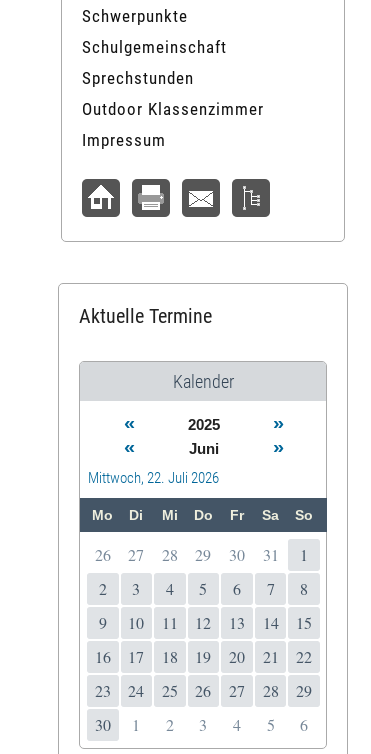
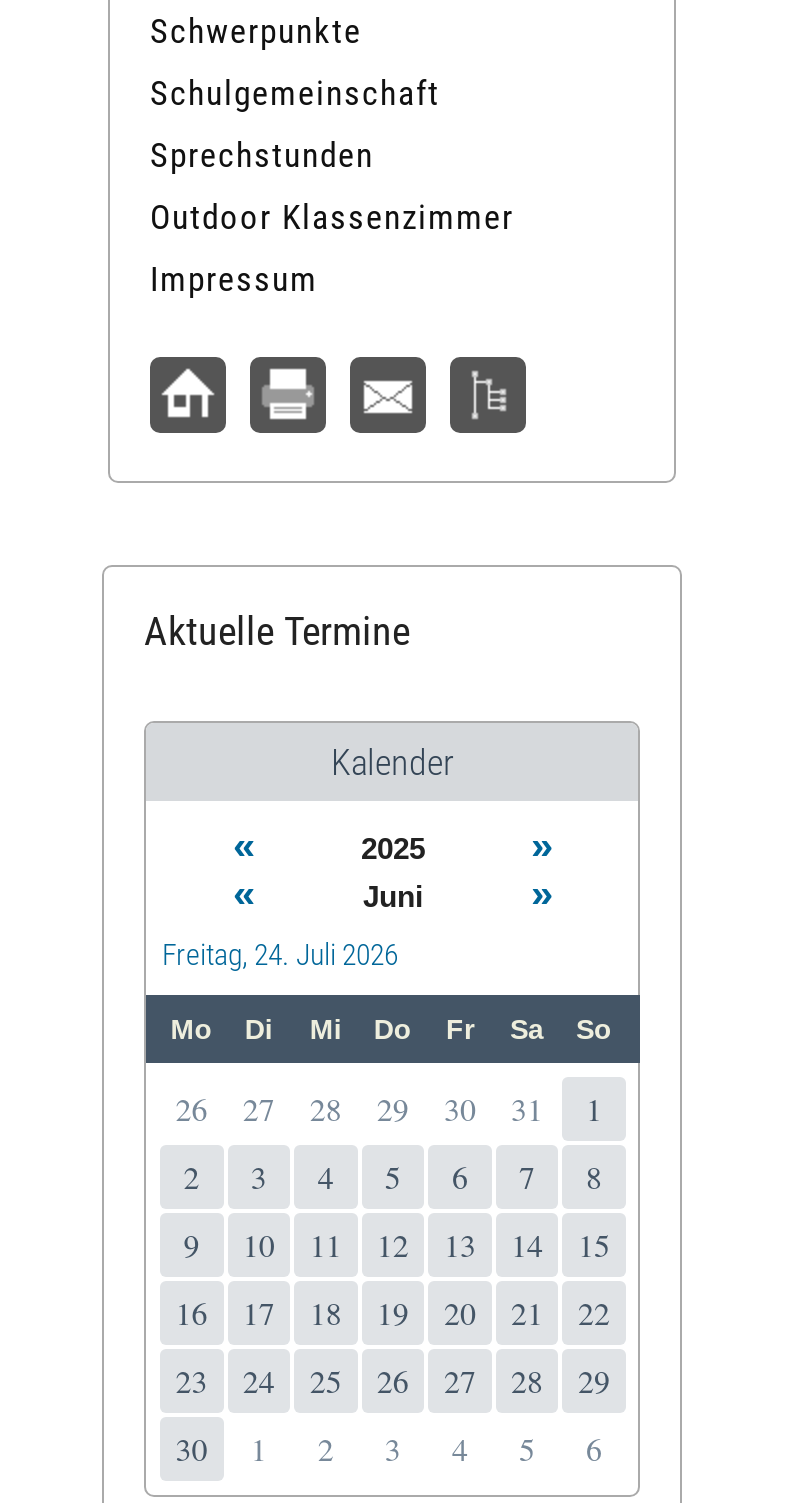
[88,469,219,487] Mittwoch, 22. Juli 2026 -> [162,937,398,973] Freitag, 24. Juli 2026

